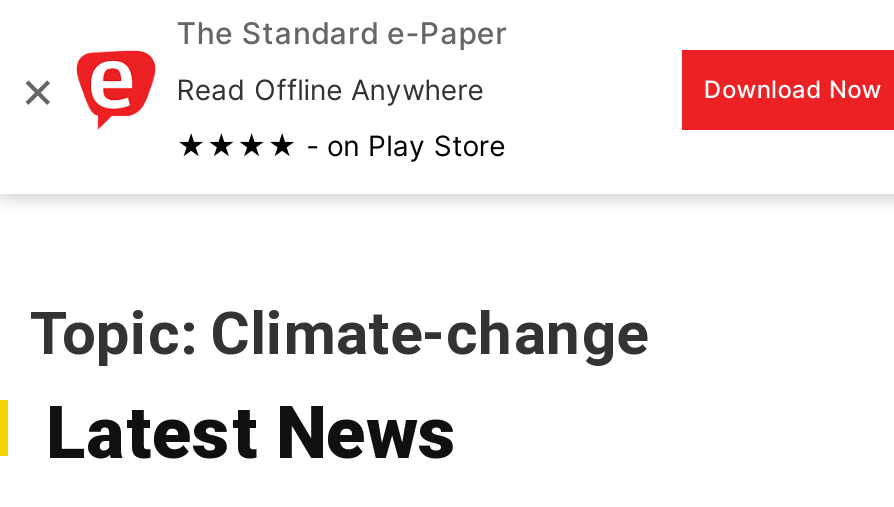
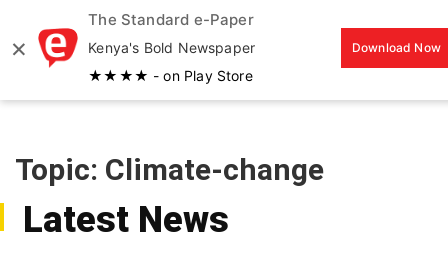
[176,72,484,106] Read Offline Anywhere -> [88,39,255,56] Kenya's Bold Newspaper

